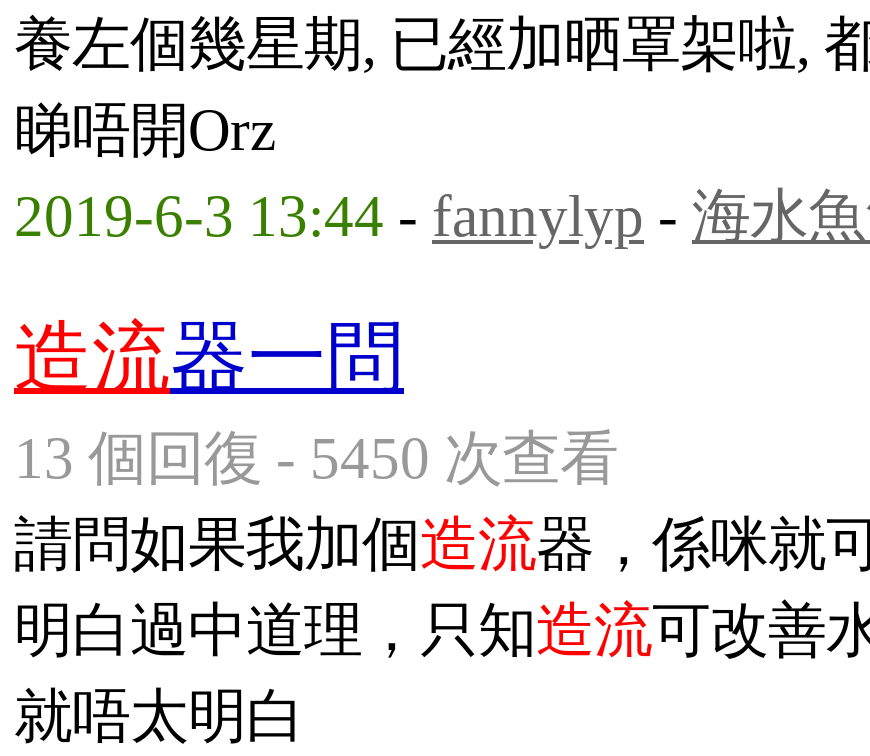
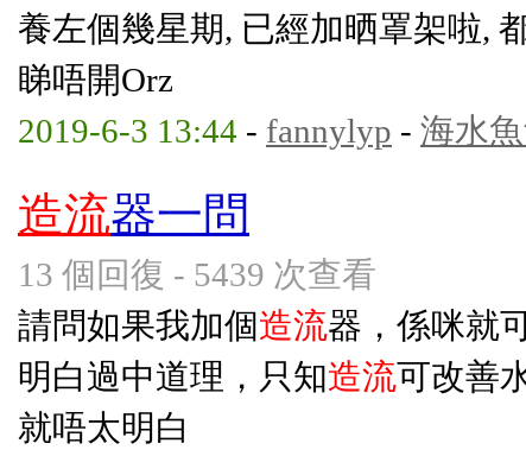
[14,426,618,490] 13 個回復 - 5450 次查看 -> [18,255,376,293] 13 個回復 - 5439 次查看

